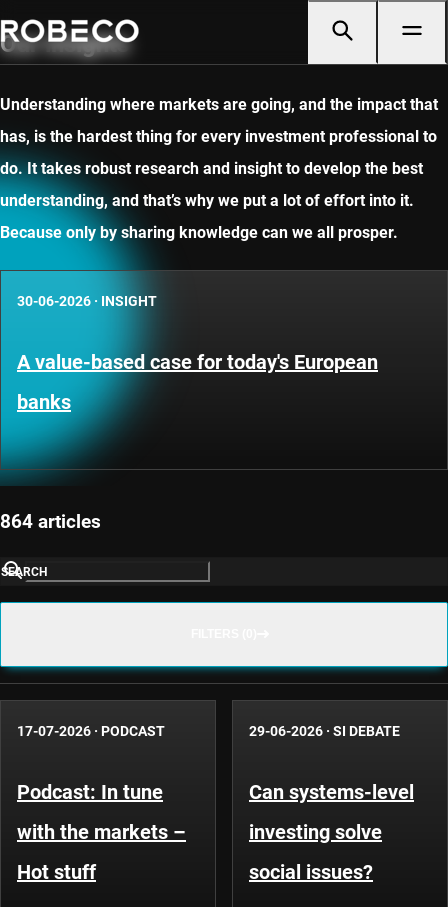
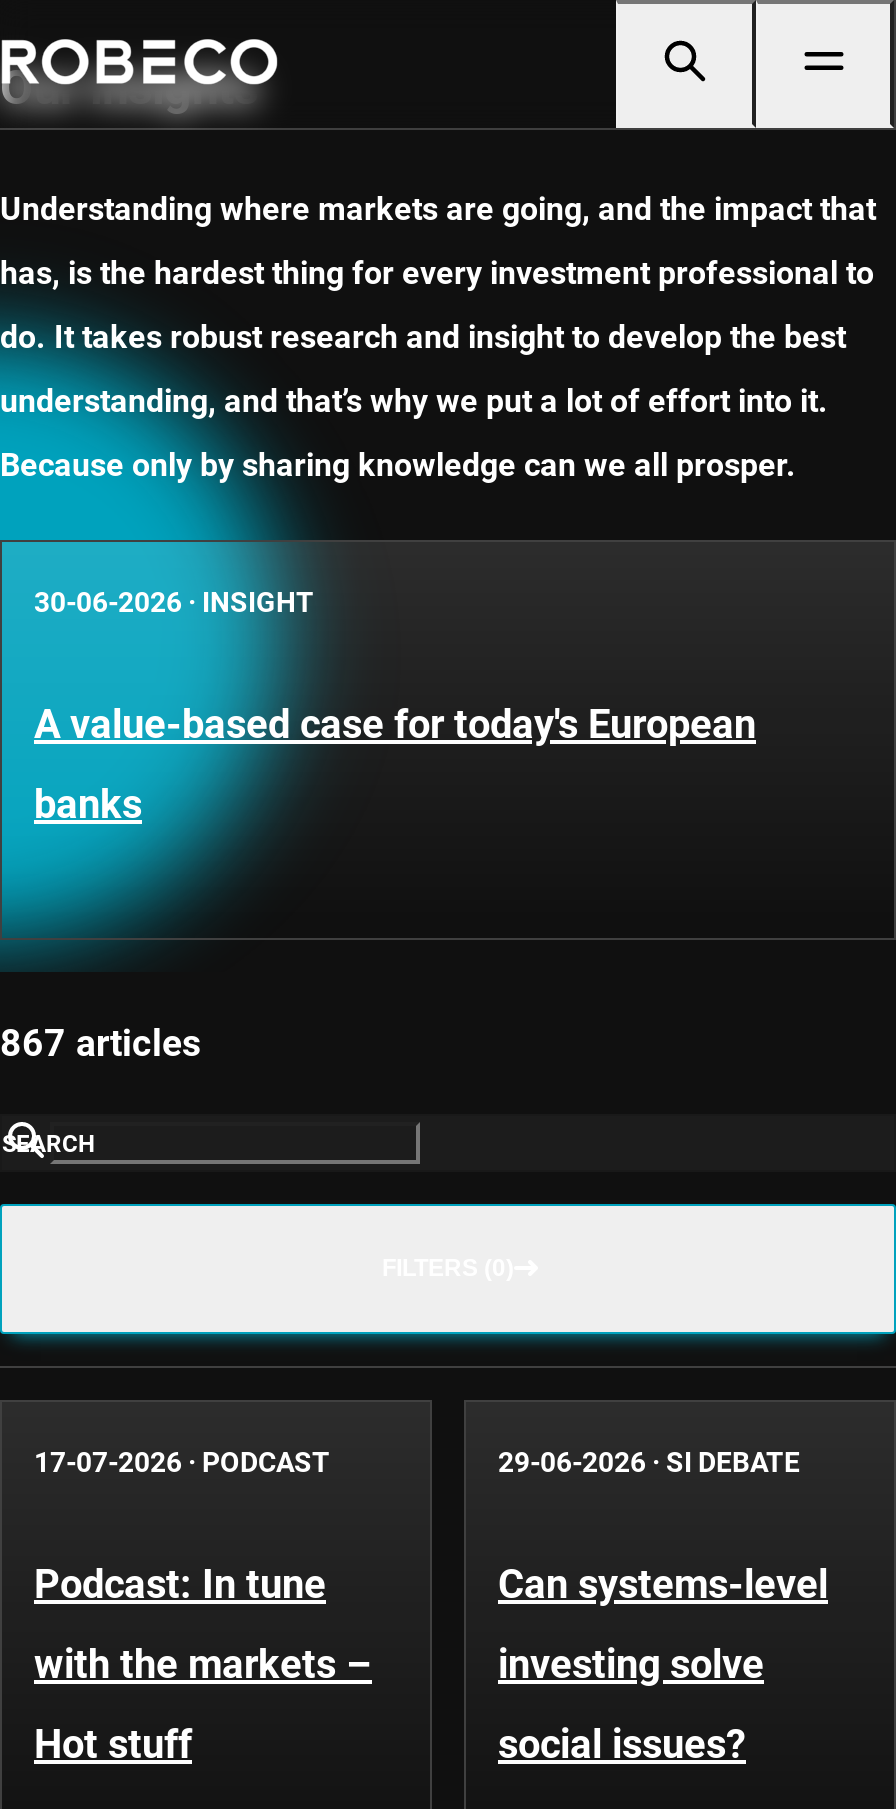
[0,511,101,533] 864 articles -> [0,1023,202,1067] 867 articles

